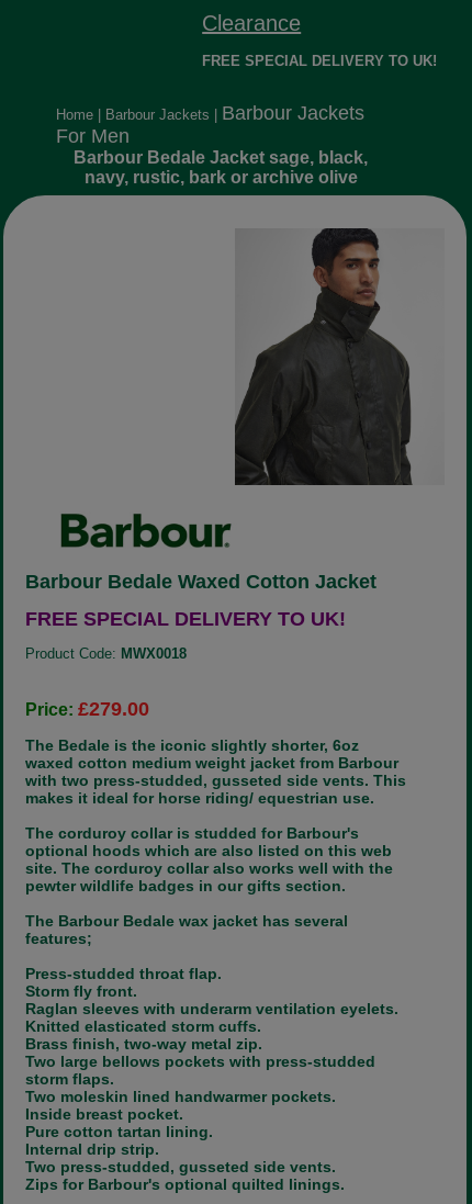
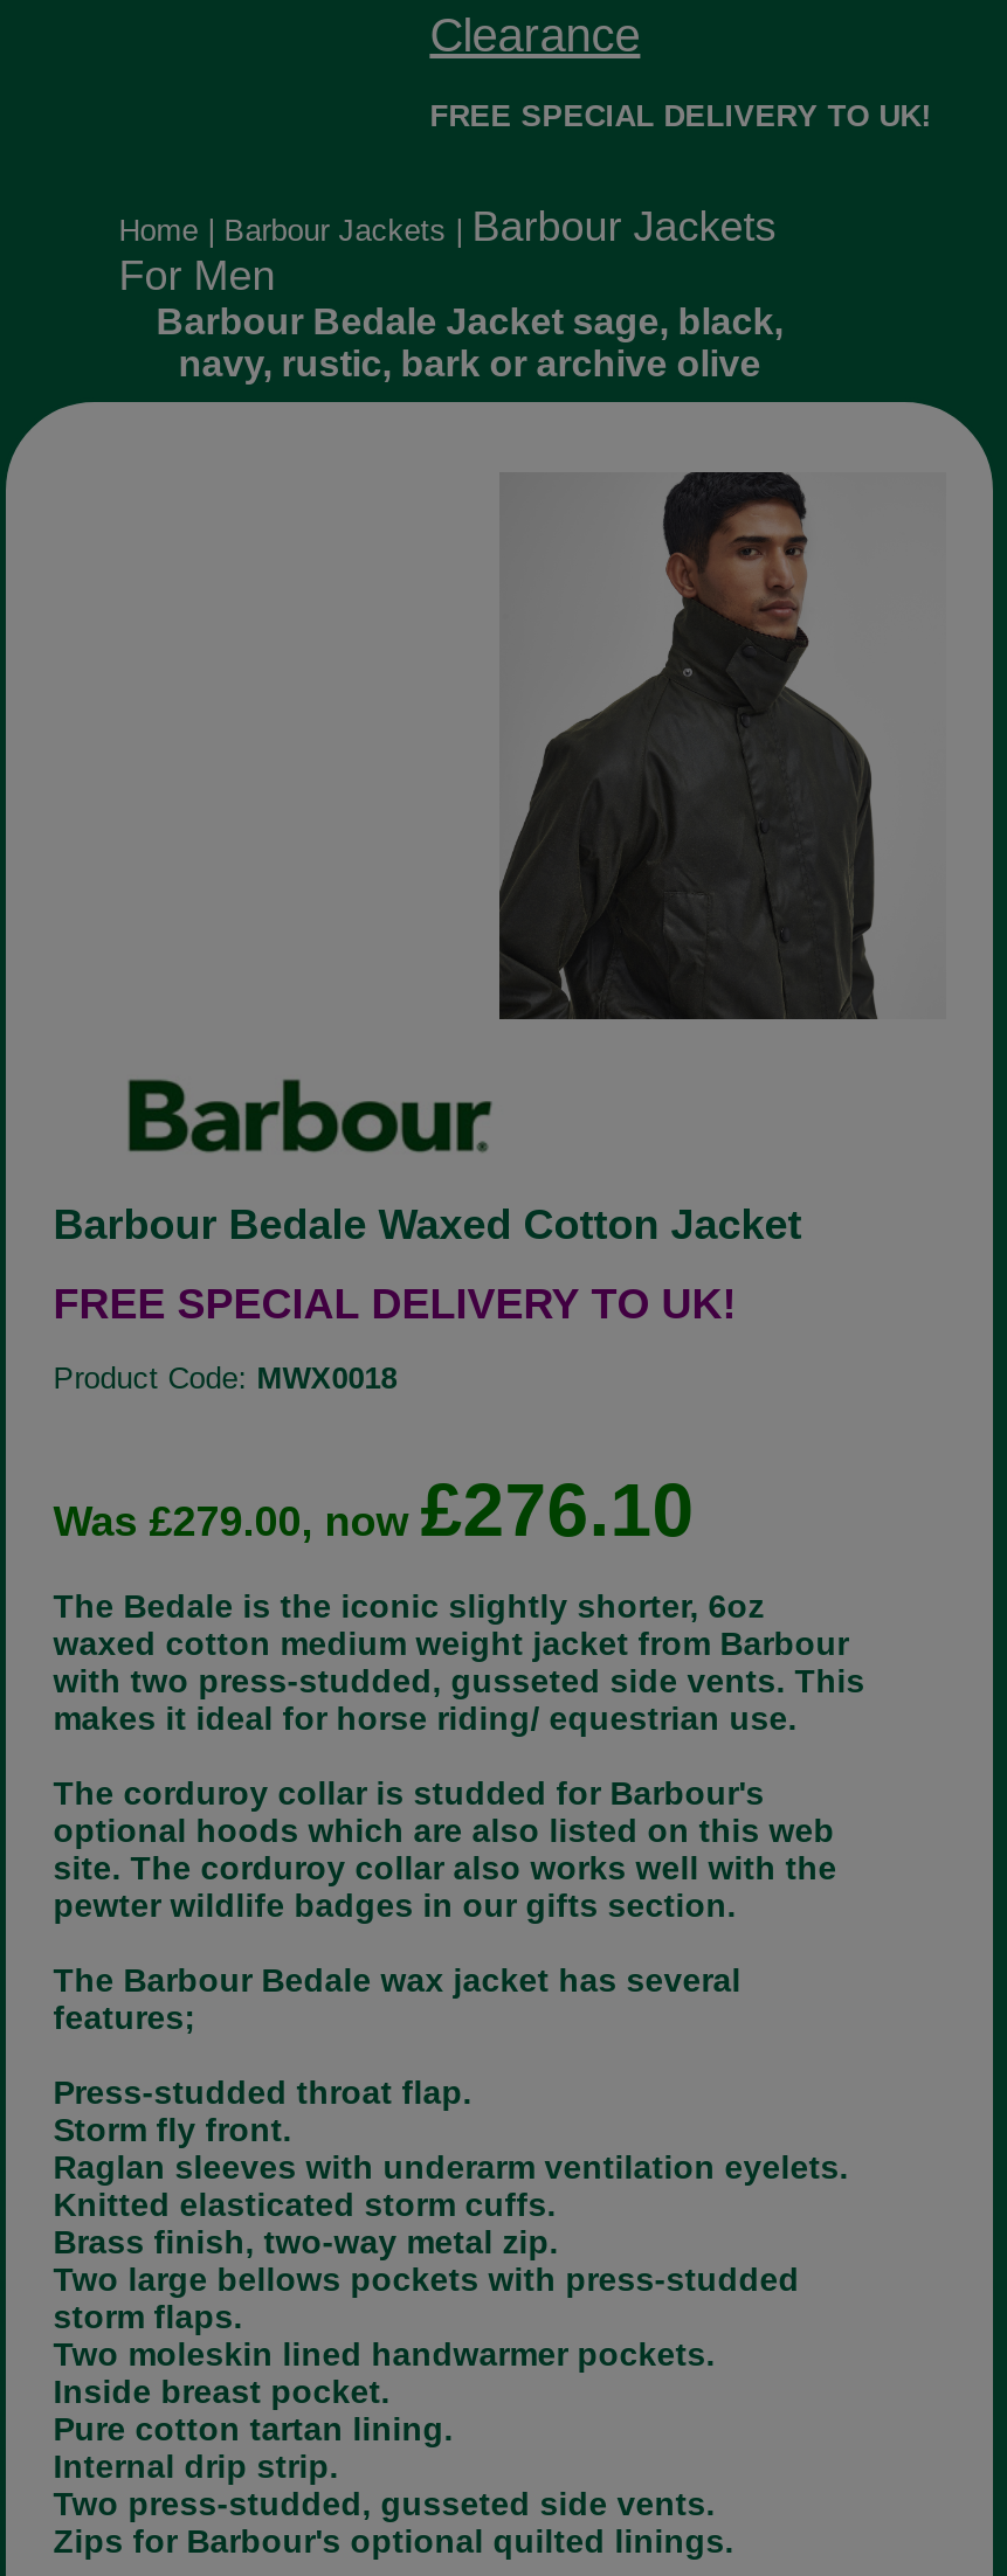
[25,698,150,720] Price:£279.00 -> [53,1468,694,1552] Was £279.00, now£276.10

